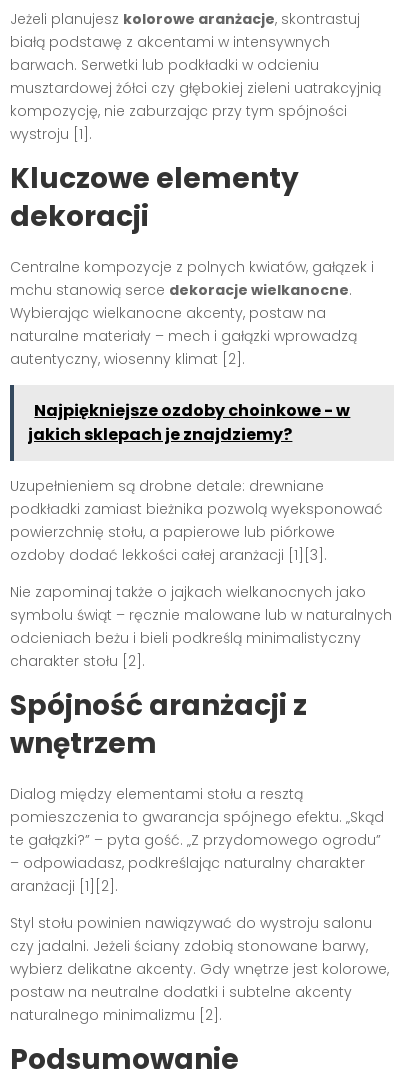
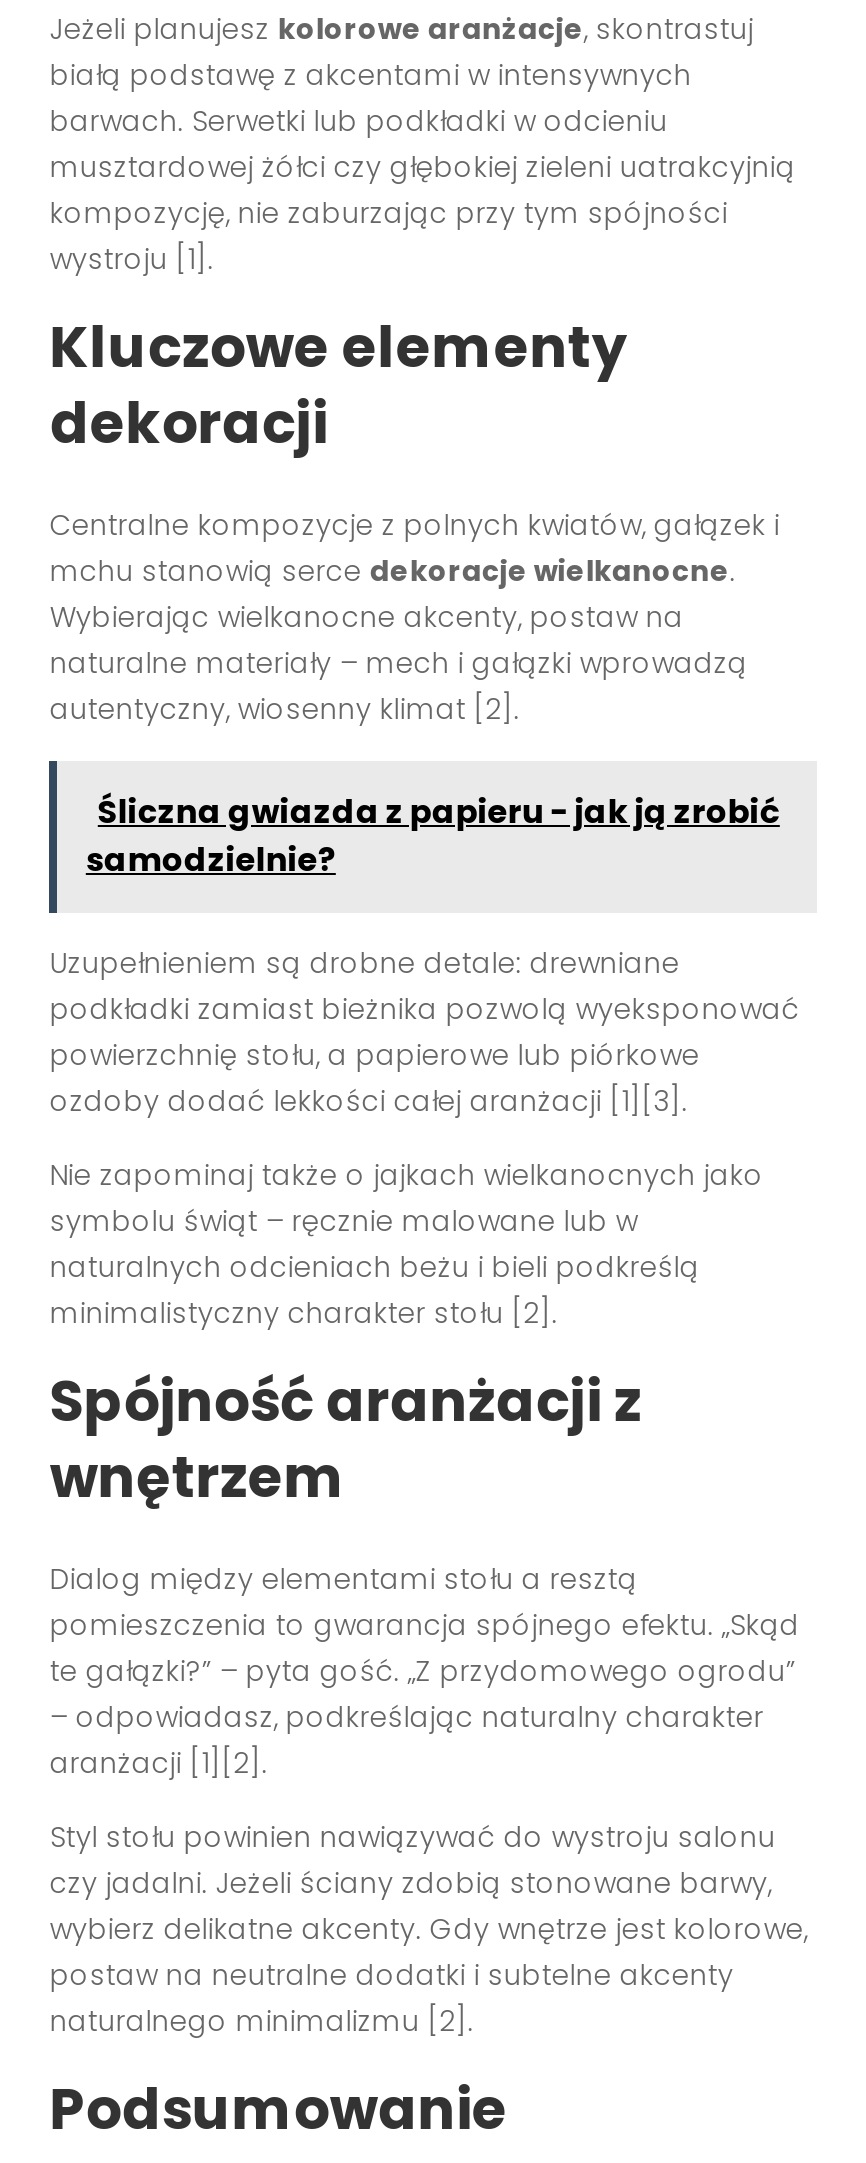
[28,399,350,446] Najpiękniejsze ozdoby choinkowe - w | jakich sklepach je znajdziemy? -> [86,788,780,882] Śliczna gwiazda z papieru - jak ją zrobić | samodzielnie?

